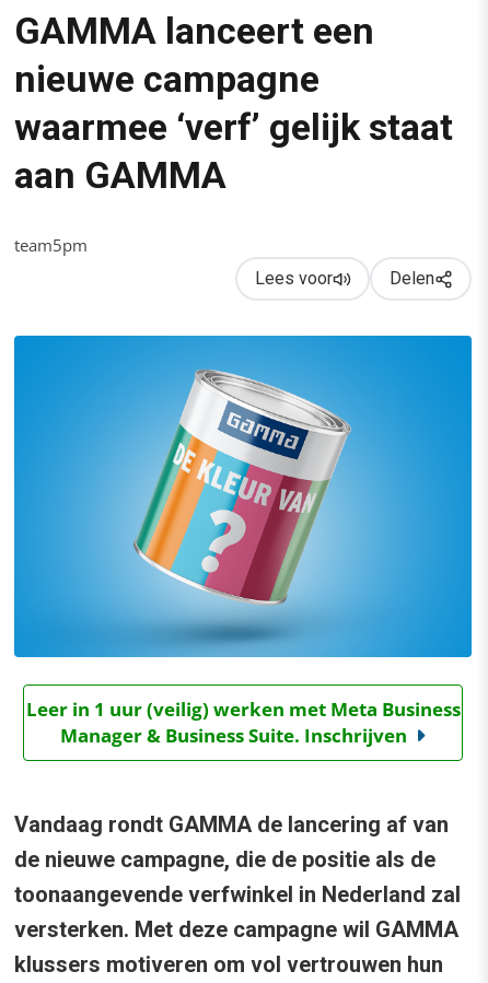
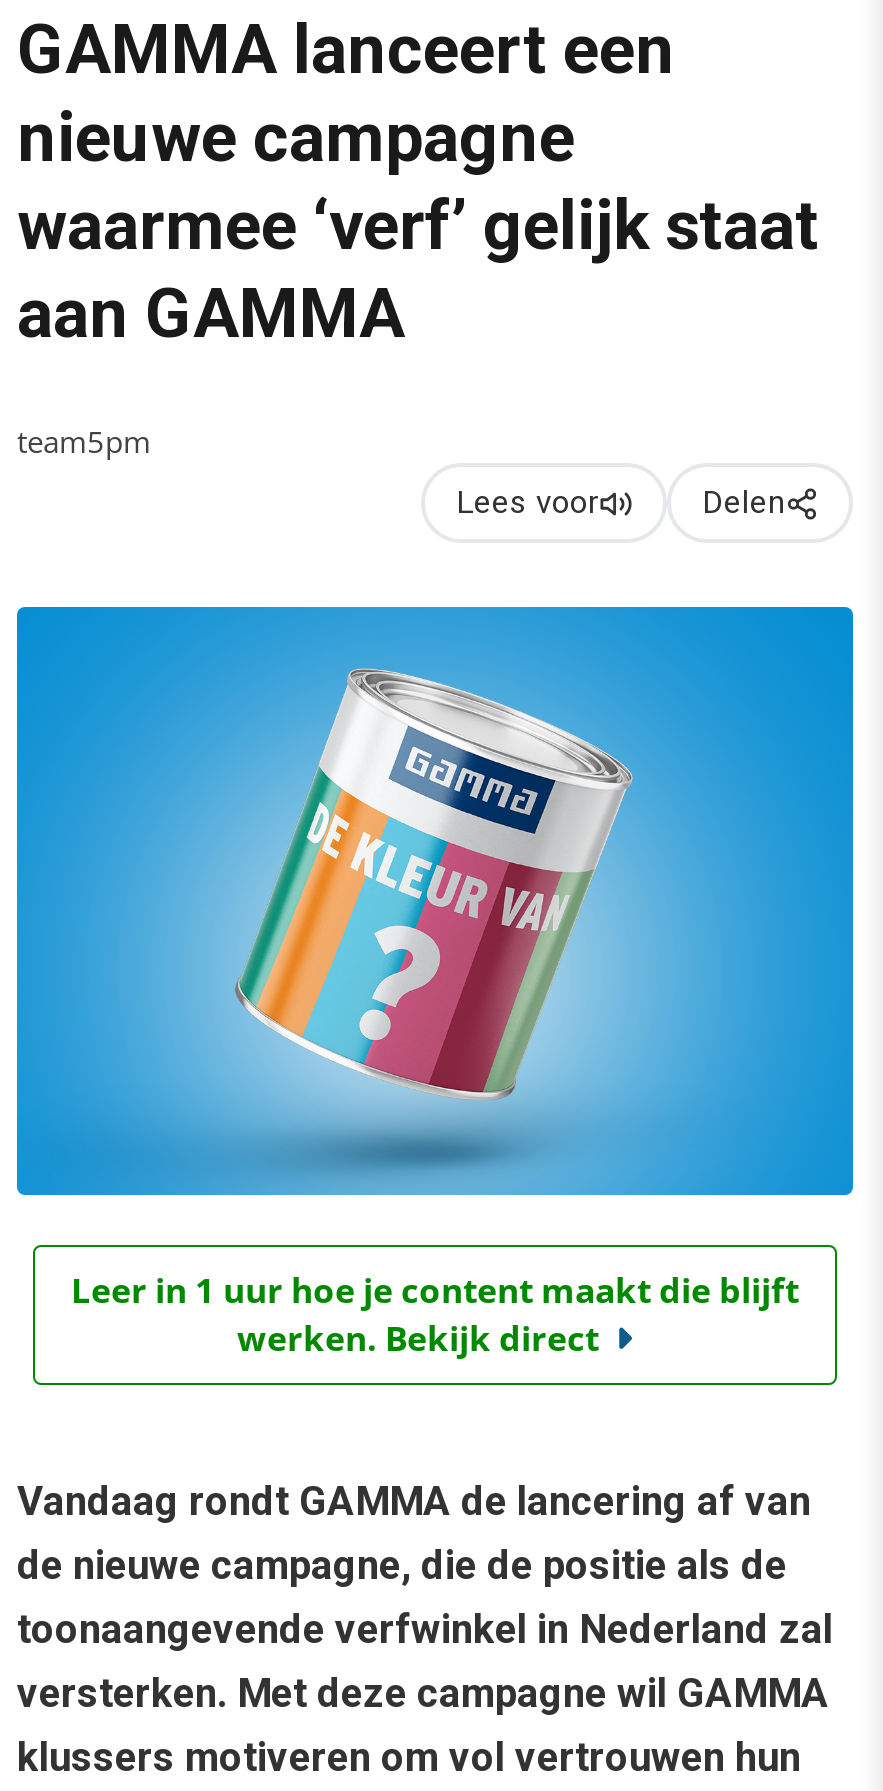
[26,696,460,748] Leer in 1 uur (veilig) werken met Meta Business | Manager & Business Suite. Inschrijven -> [71,1267,799,1361] Leer in 1 uur hoe je content maakt die blijft | werken. Bekijk direct

